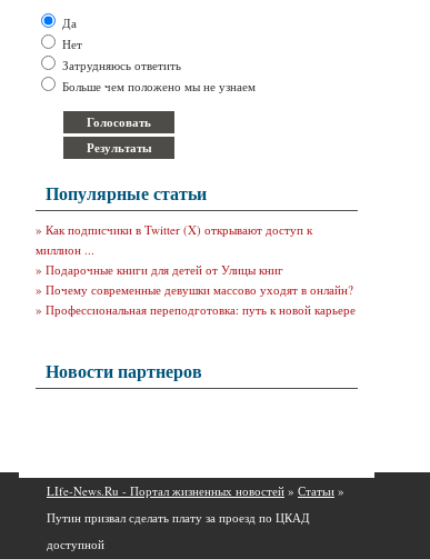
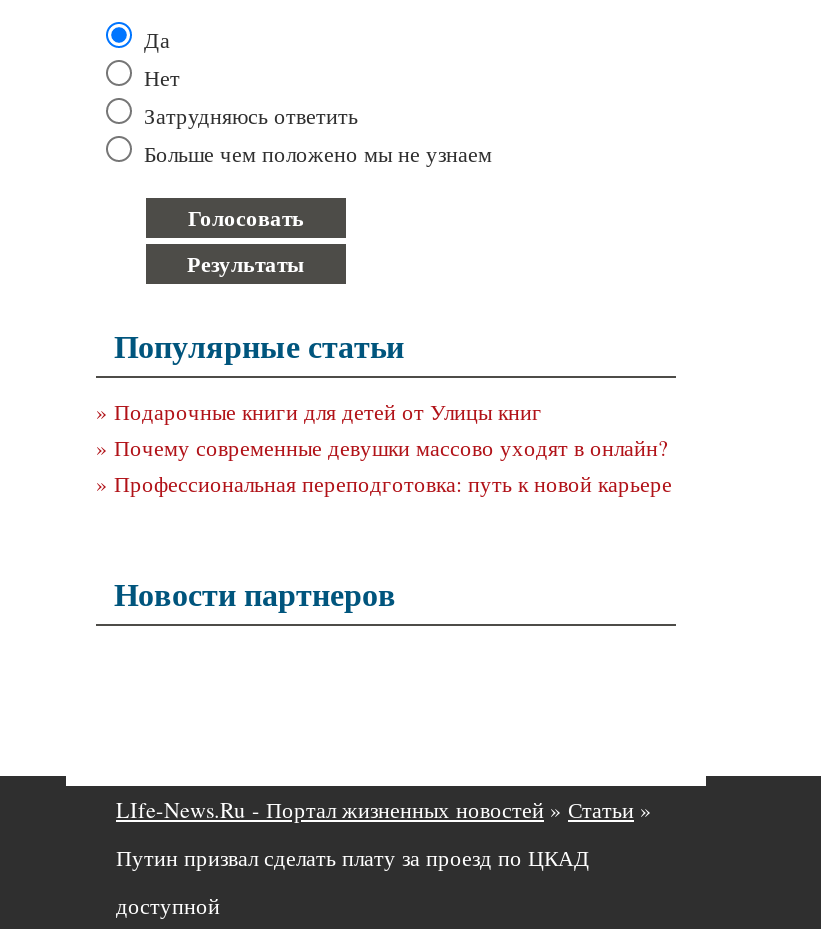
[36,221,312,258] » Как подписчики в Twitter (X) открывают доступ к | миллион ... -> none

